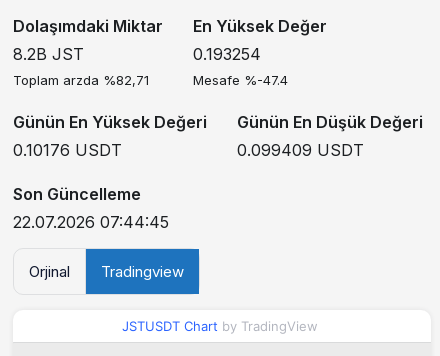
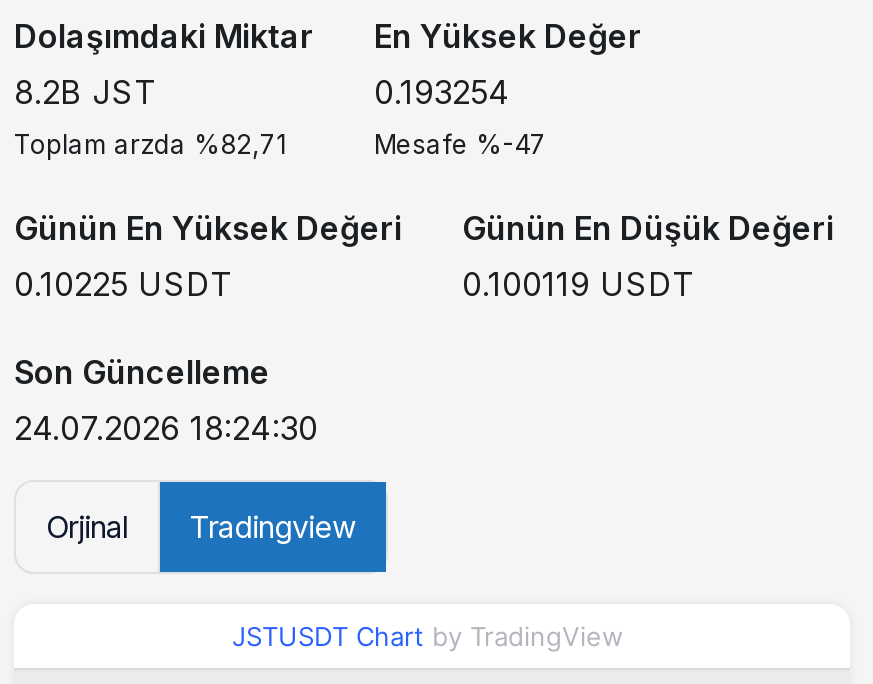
[193,72,288,88] Mesafe %-47.4 -> [374,128,546,160] Mesafe %-47
[13,140,122,160] 0.10176 USDT -> [14,264,232,304] 0.10225 USDT
[237,140,364,160] 0.099409 USDT -> [462,264,694,304] 0.100119 USDT
[13,212,169,232] 22.07.2026 07:44:45 -> [14,408,318,448] 24.07.2026 18:24:30

